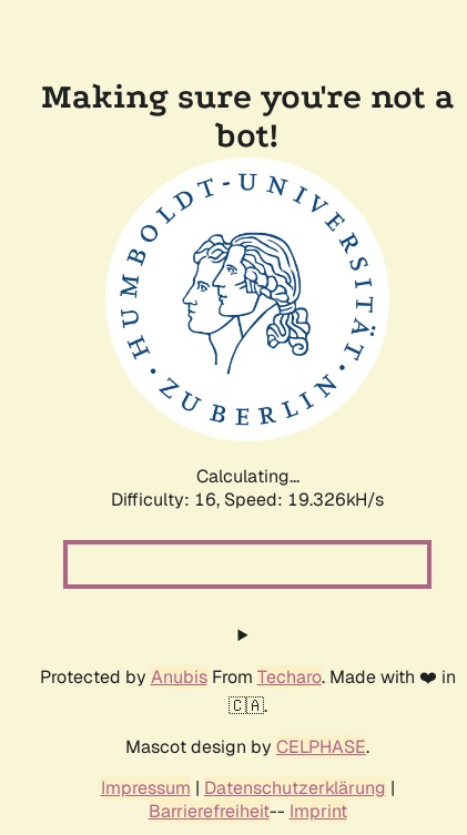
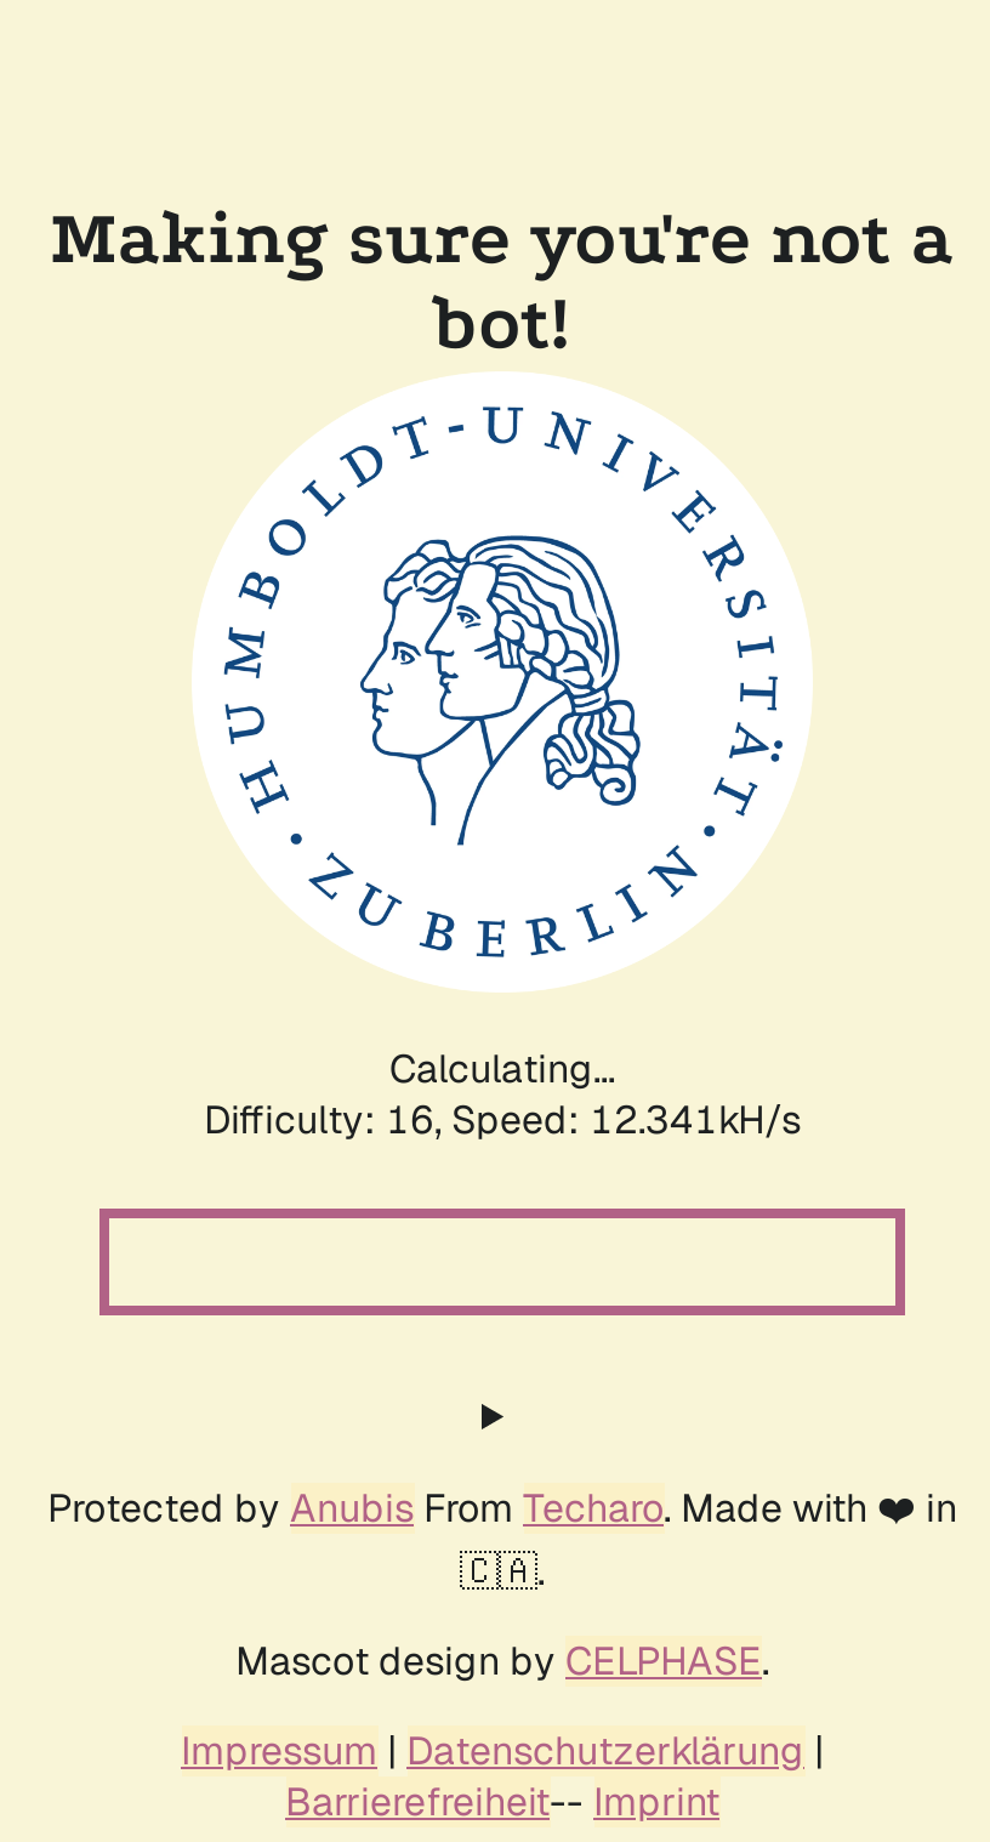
[111,488,384,511] Difficulty: 16, Speed: 19.326kH/s -> [204,1095,801,1145] Difficulty: 16, Speed: 12.341kH/s

